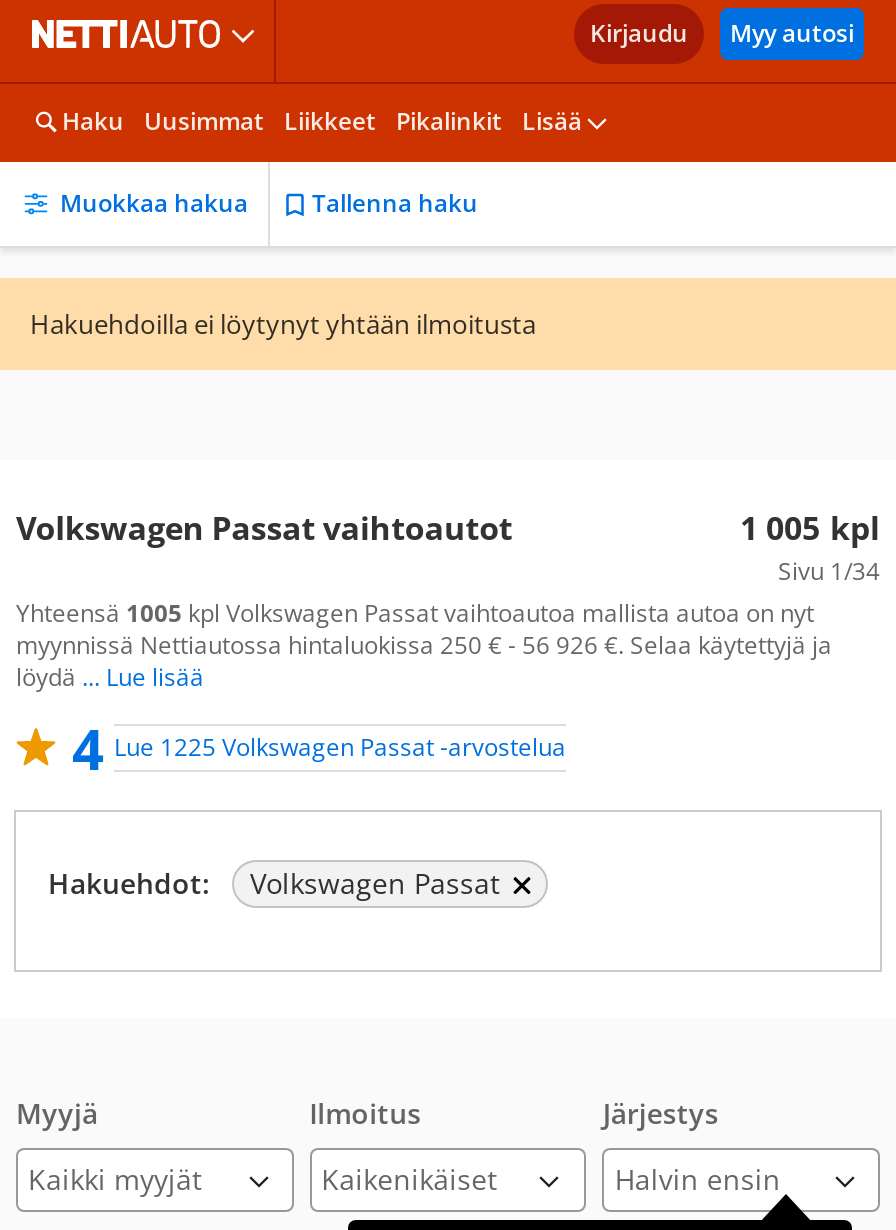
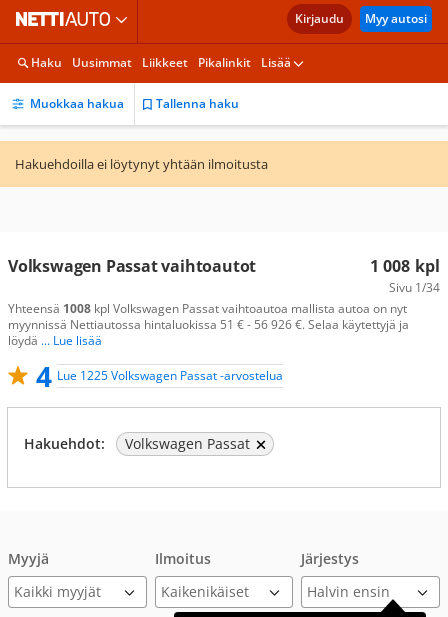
[740,506,880,550] 1 005 kpl -> [370,255,440,277] 1 008 kpl
[16,596,814,630] Yhteensä 1005 kpl Volkswagen Passat vaihtoautoa mallista autoa on nyt -> [8,300,407,317] Yhteensä 1008 kpl Volkswagen Passat vaihtoautoa mallista autoa on nyt
[16,628,832,662] myynnissä Nettiautossa hintaluokissa 250 € - 56 926 €. Selaa käytettyjä ja -> [8,316,409,333] myynnissä Nettiautossa hintaluokissa 51 € - 56 926 €. Selaa käytettyjä ja

